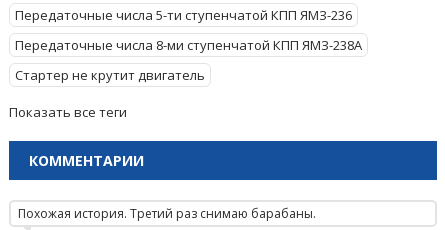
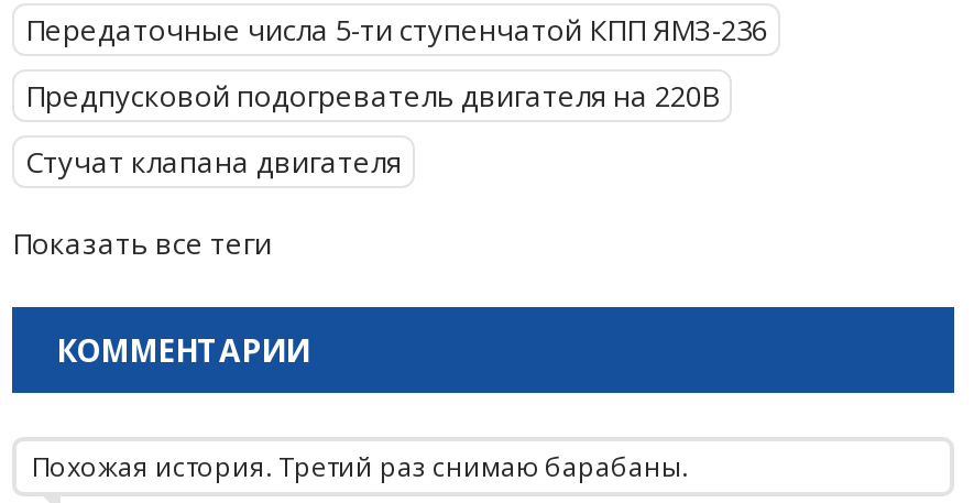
[15,36,362,54] Передаточные числа 8-ми ступенчатой КПП ЯМЗ-238А -> [25,76,719,116] Предпусковой подогреватель двигателя на 220В
[15,66,205,84] Стартер не крутит двигатель -> [25,142,402,182] Стучат клапана двигателя

